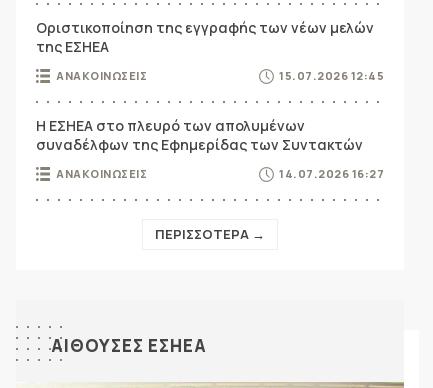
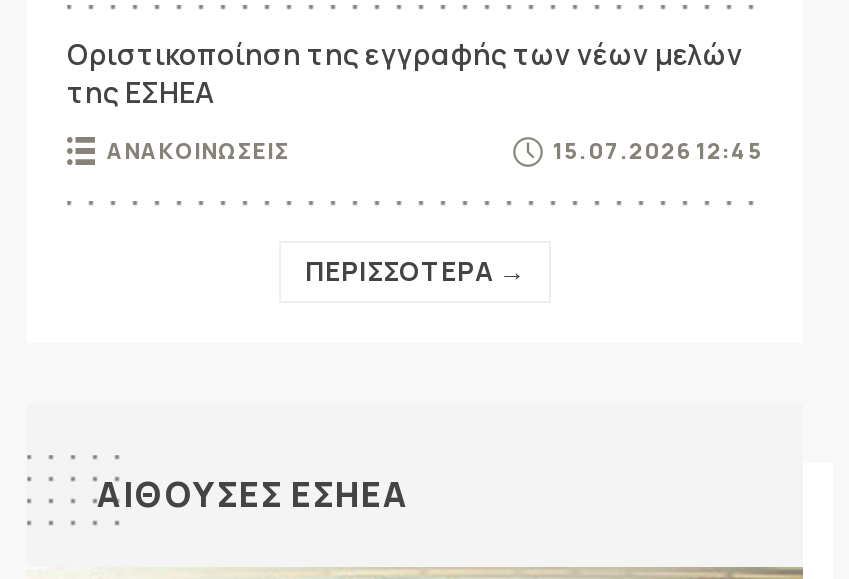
[36,116,384,181] Η ΕΣΗΕΑ στο πλευρό των απολυμένων | συναδέλφων της Εφημερίδας των Συντακτών | ΑΝΑΚΟΙΝΩΣΕΙΣ | 14.07.2026 16:27 -> none

